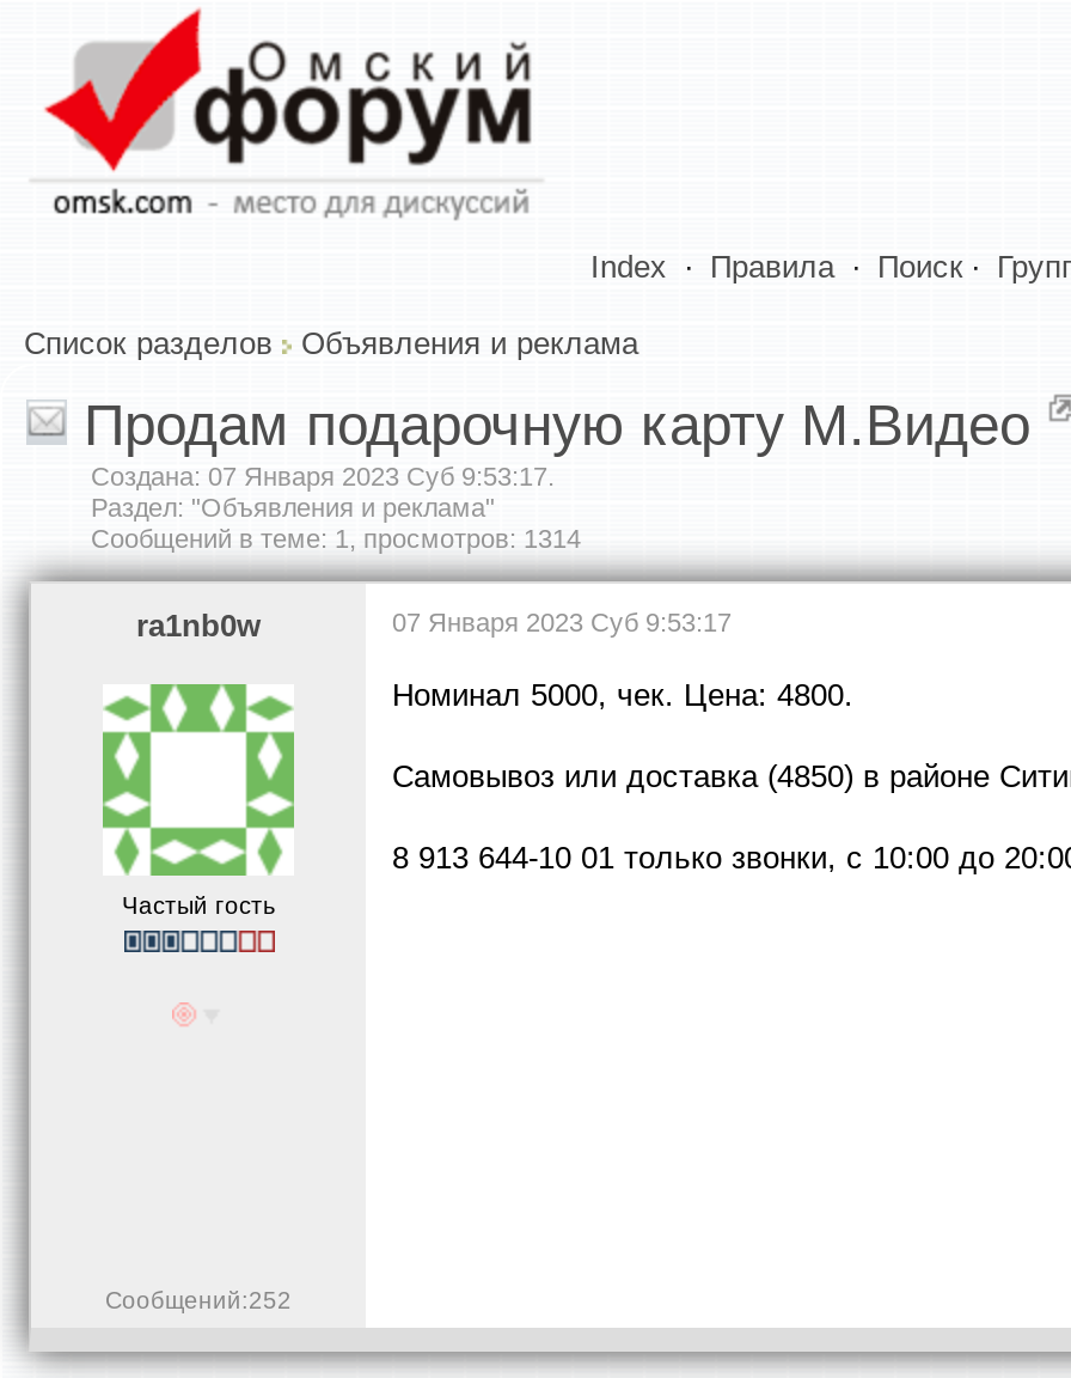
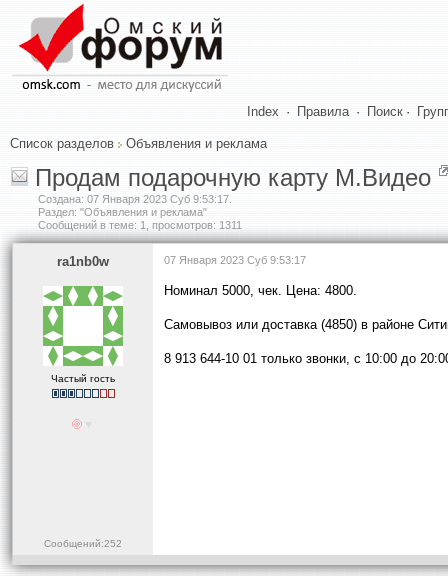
[91,524,581,553] Сообщений в теме: 1, просмотров: 1314 -> [38,219,242,231] Сообщений в теме: 1, просмотров: 1311

